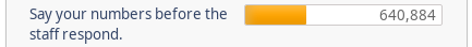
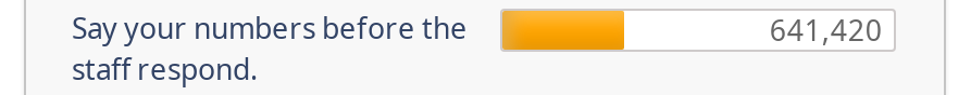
[379,5,436,25] 640,884 -> [769,11,882,50] 641,420

